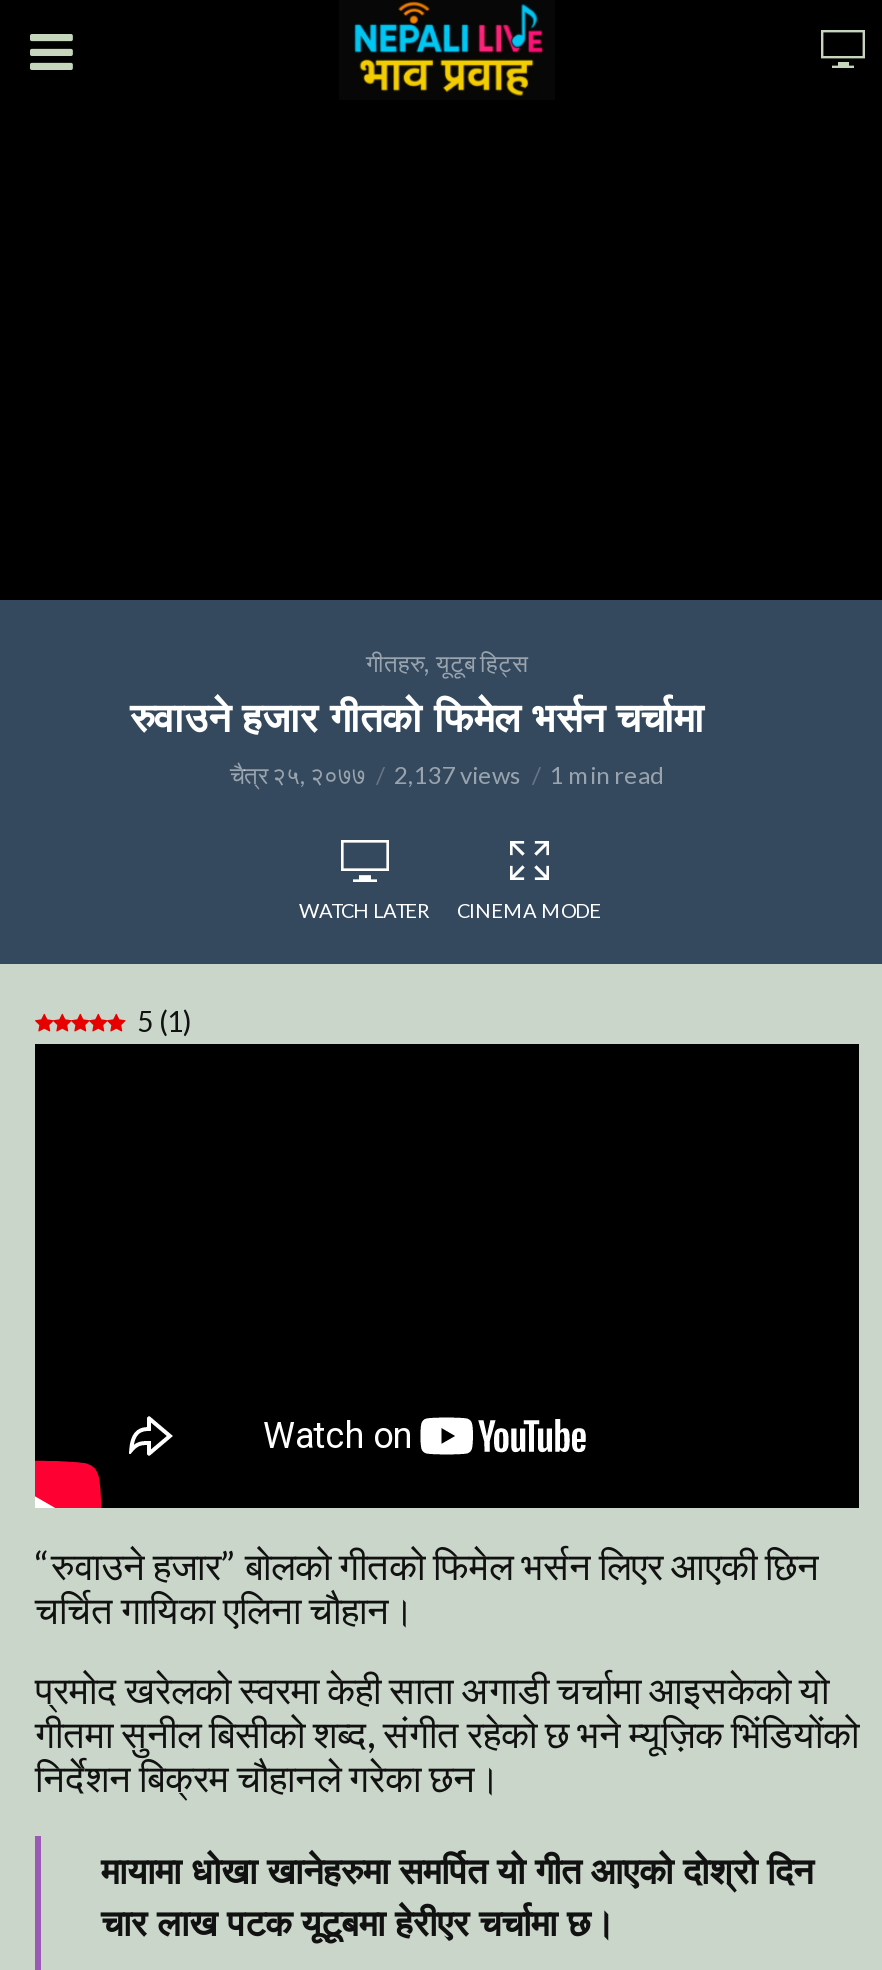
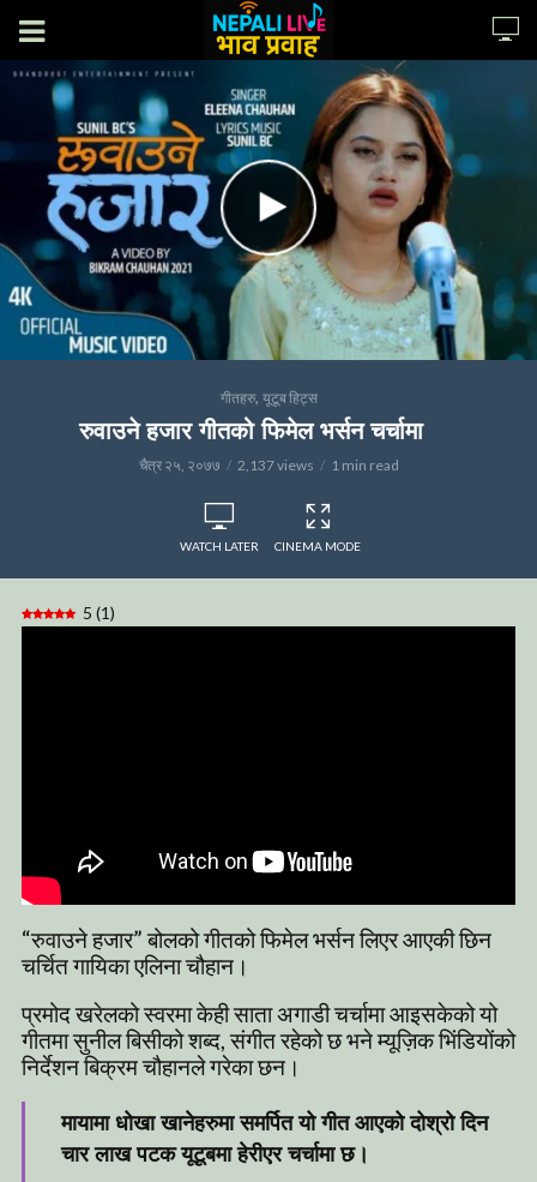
none -> [4,60,533,361] [image]

